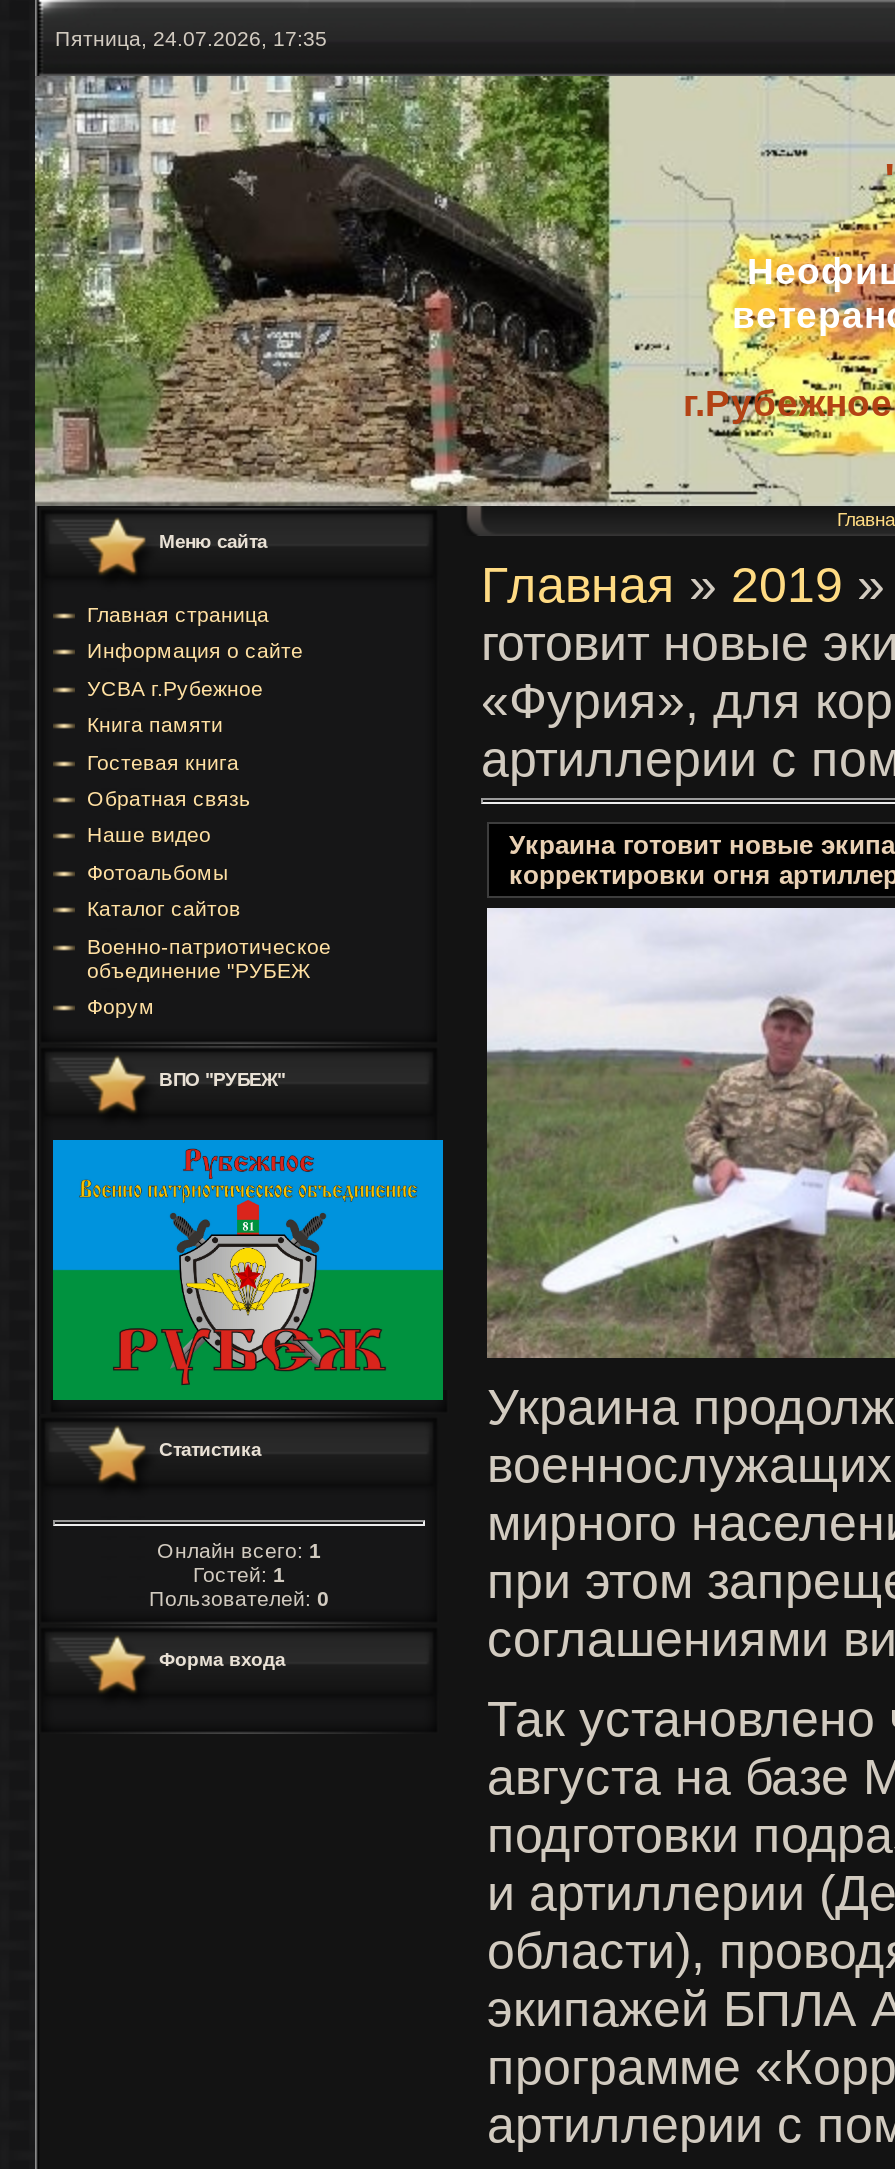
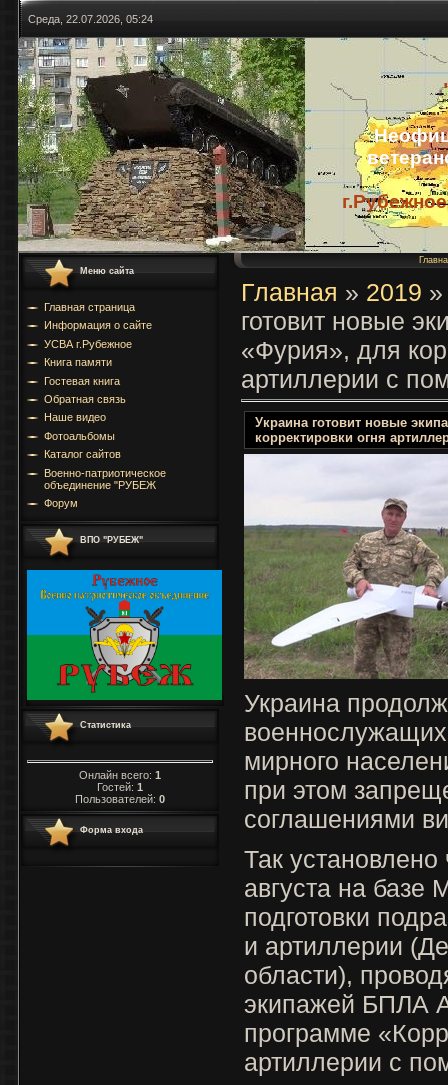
[55,26,327,50] Пятница, 24.07.2026, 17:35 -> [28,13,153,25] Среда, 22.07.2026, 05:24

